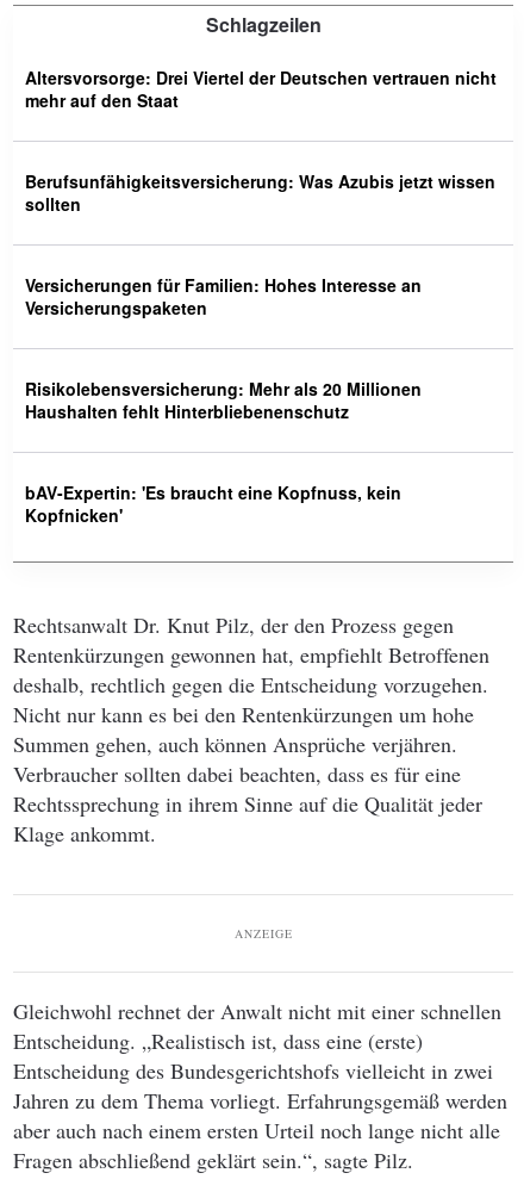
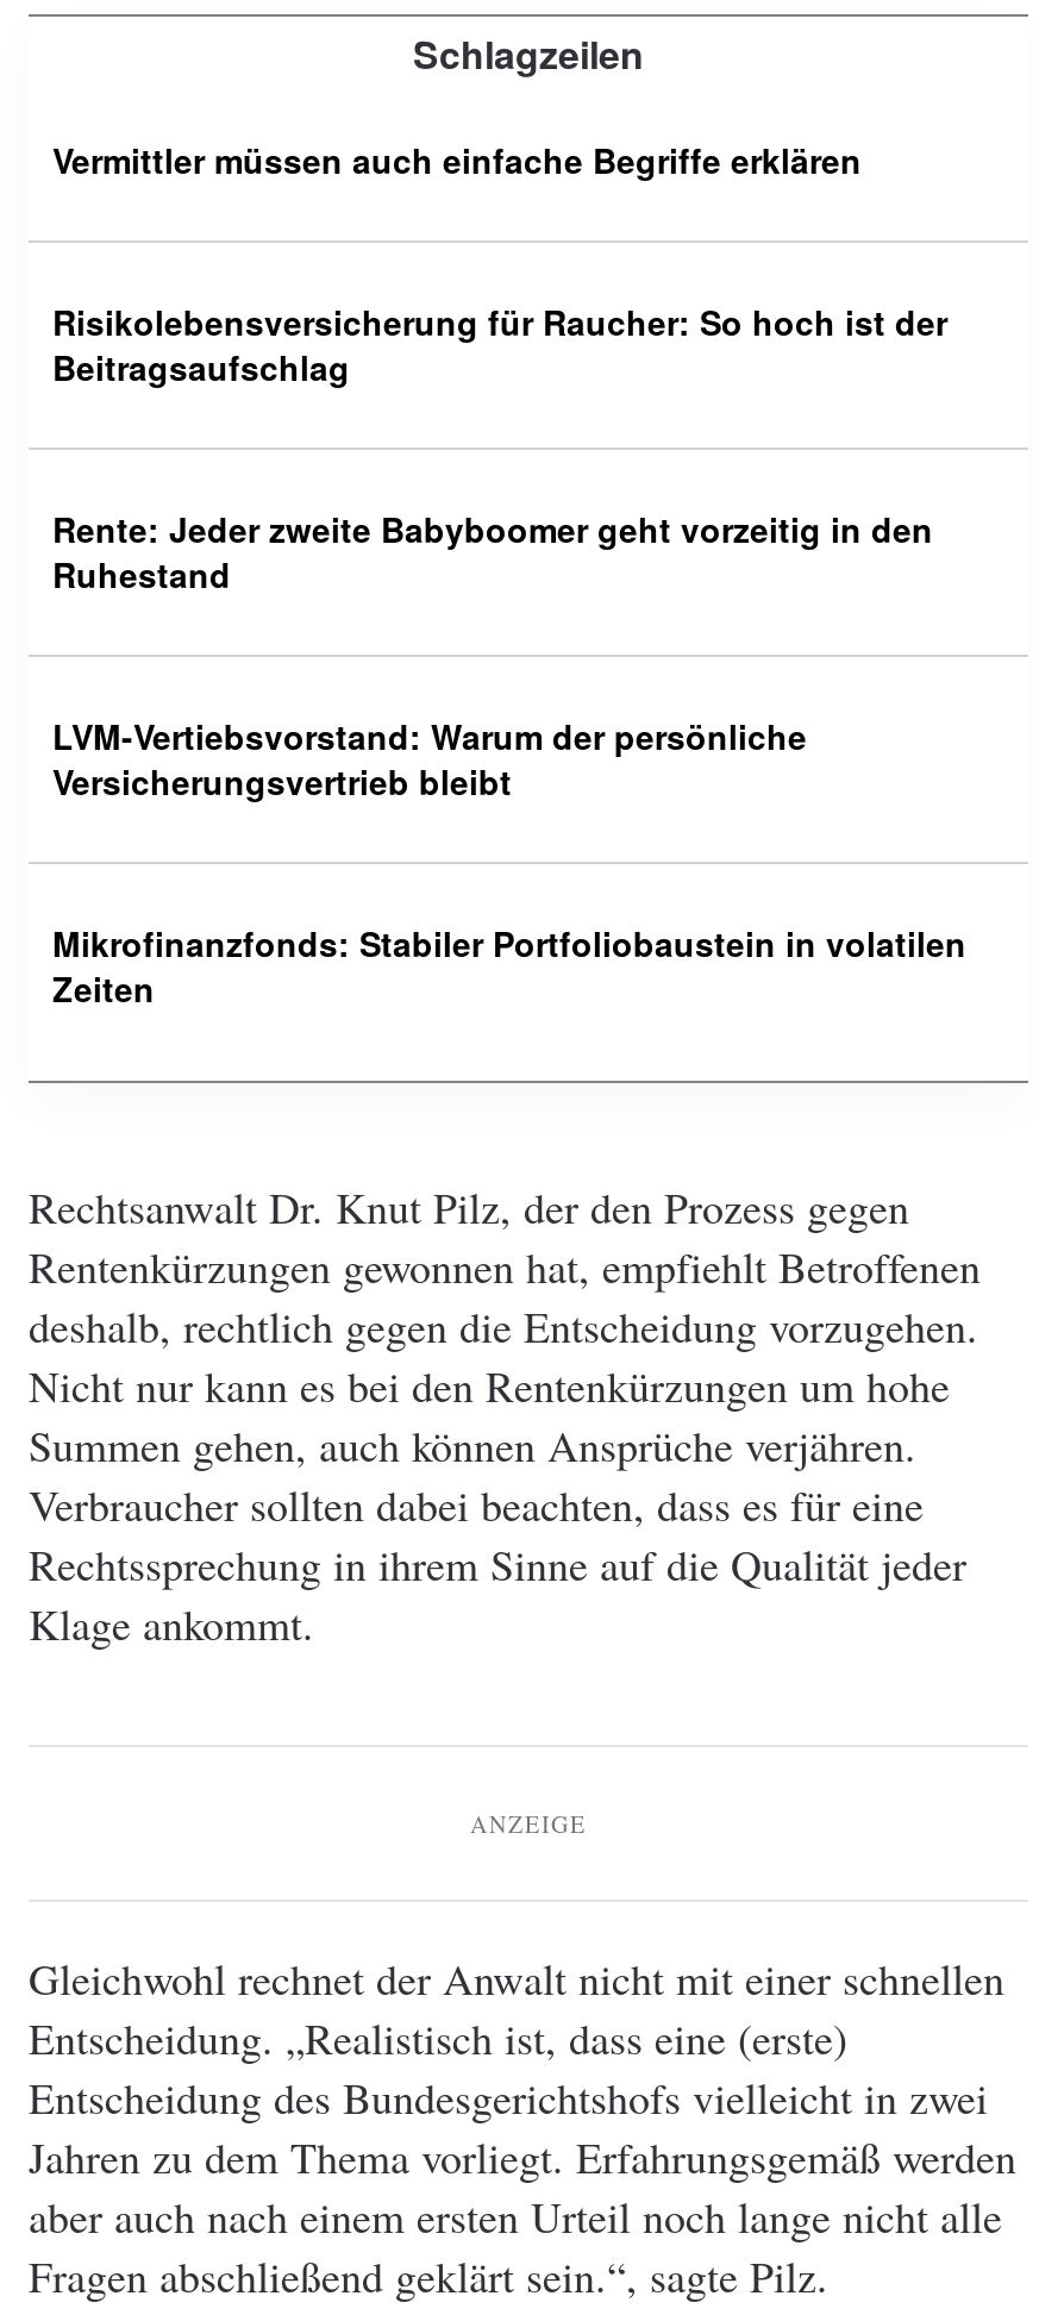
[25,66,497,113] Altersvorsorge: Drei Viertel der Deutschen vertrauen nicht | mehr auf den Staat -> [52,137,862,184] Vermittler müssen auch einfache Begriffe erklären
[25,170,495,216] Berufsunfähigkeitsversicherung: Was Azubis jetzt wissen | sollten -> [52,299,947,391] Risikolebensversicherung für Raucher: So hoch ist der | Beitragsaufschlag
[25,273,422,320] Versicherungen für Familien: Hohes Interesse an | Versicherungspaketen -> [52,506,933,598] Rente: Jeder zweite Babyboomer geht vorzeitig in den | Ruhestand
[25,377,422,424] Risikolebensversicherung: Mehr als 20 Millionen | Haushalten fehlt Hinterbliebenenschutz -> [52,713,807,806] LVM-Vertiebsvorstand: Warum der persönliche | Versicherungsvertrieb bleibt
[25,481,401,527] bAV-Expertin: 'Es braucht eine Kopfnuss, kein | Kopfnicken' -> [52,920,966,1013] Mikrofinanzfonds: Stabiler Portfoliobaustein in volatilen | Zeiten

